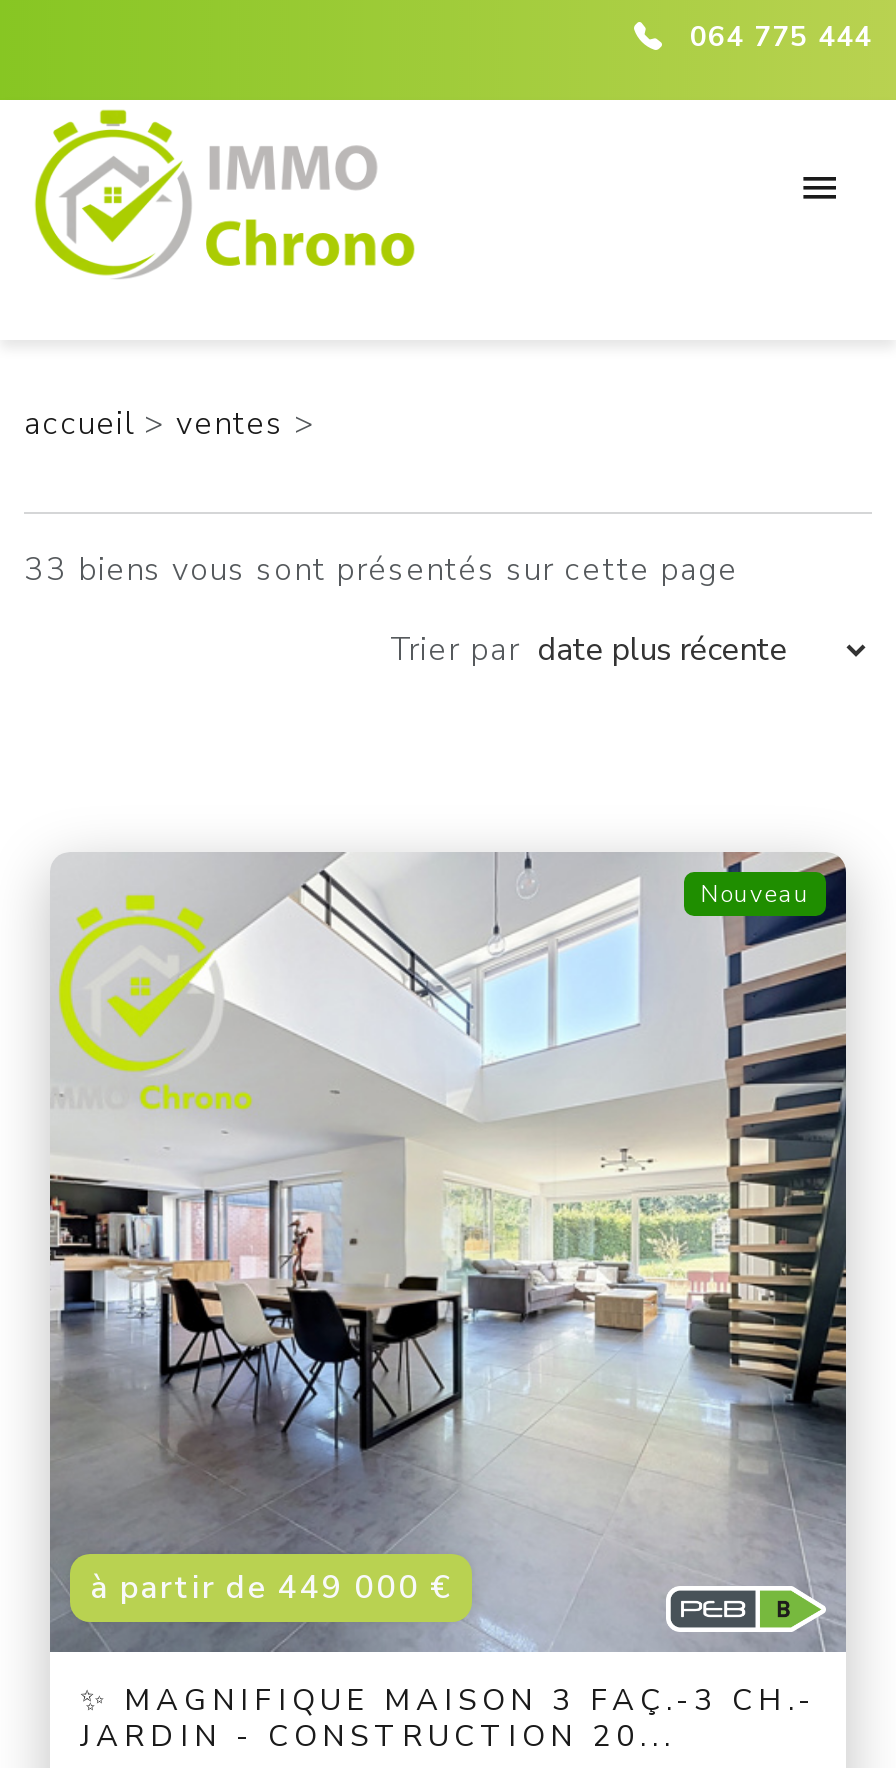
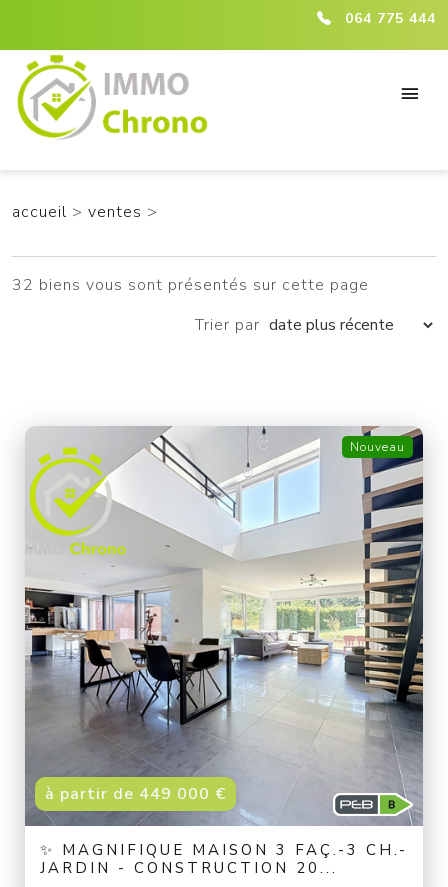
[24,548,738,592] 33 biens vous sont présentés sur cette page -> [12,274,369,296] 32 biens vous sont présentés sur cette page

